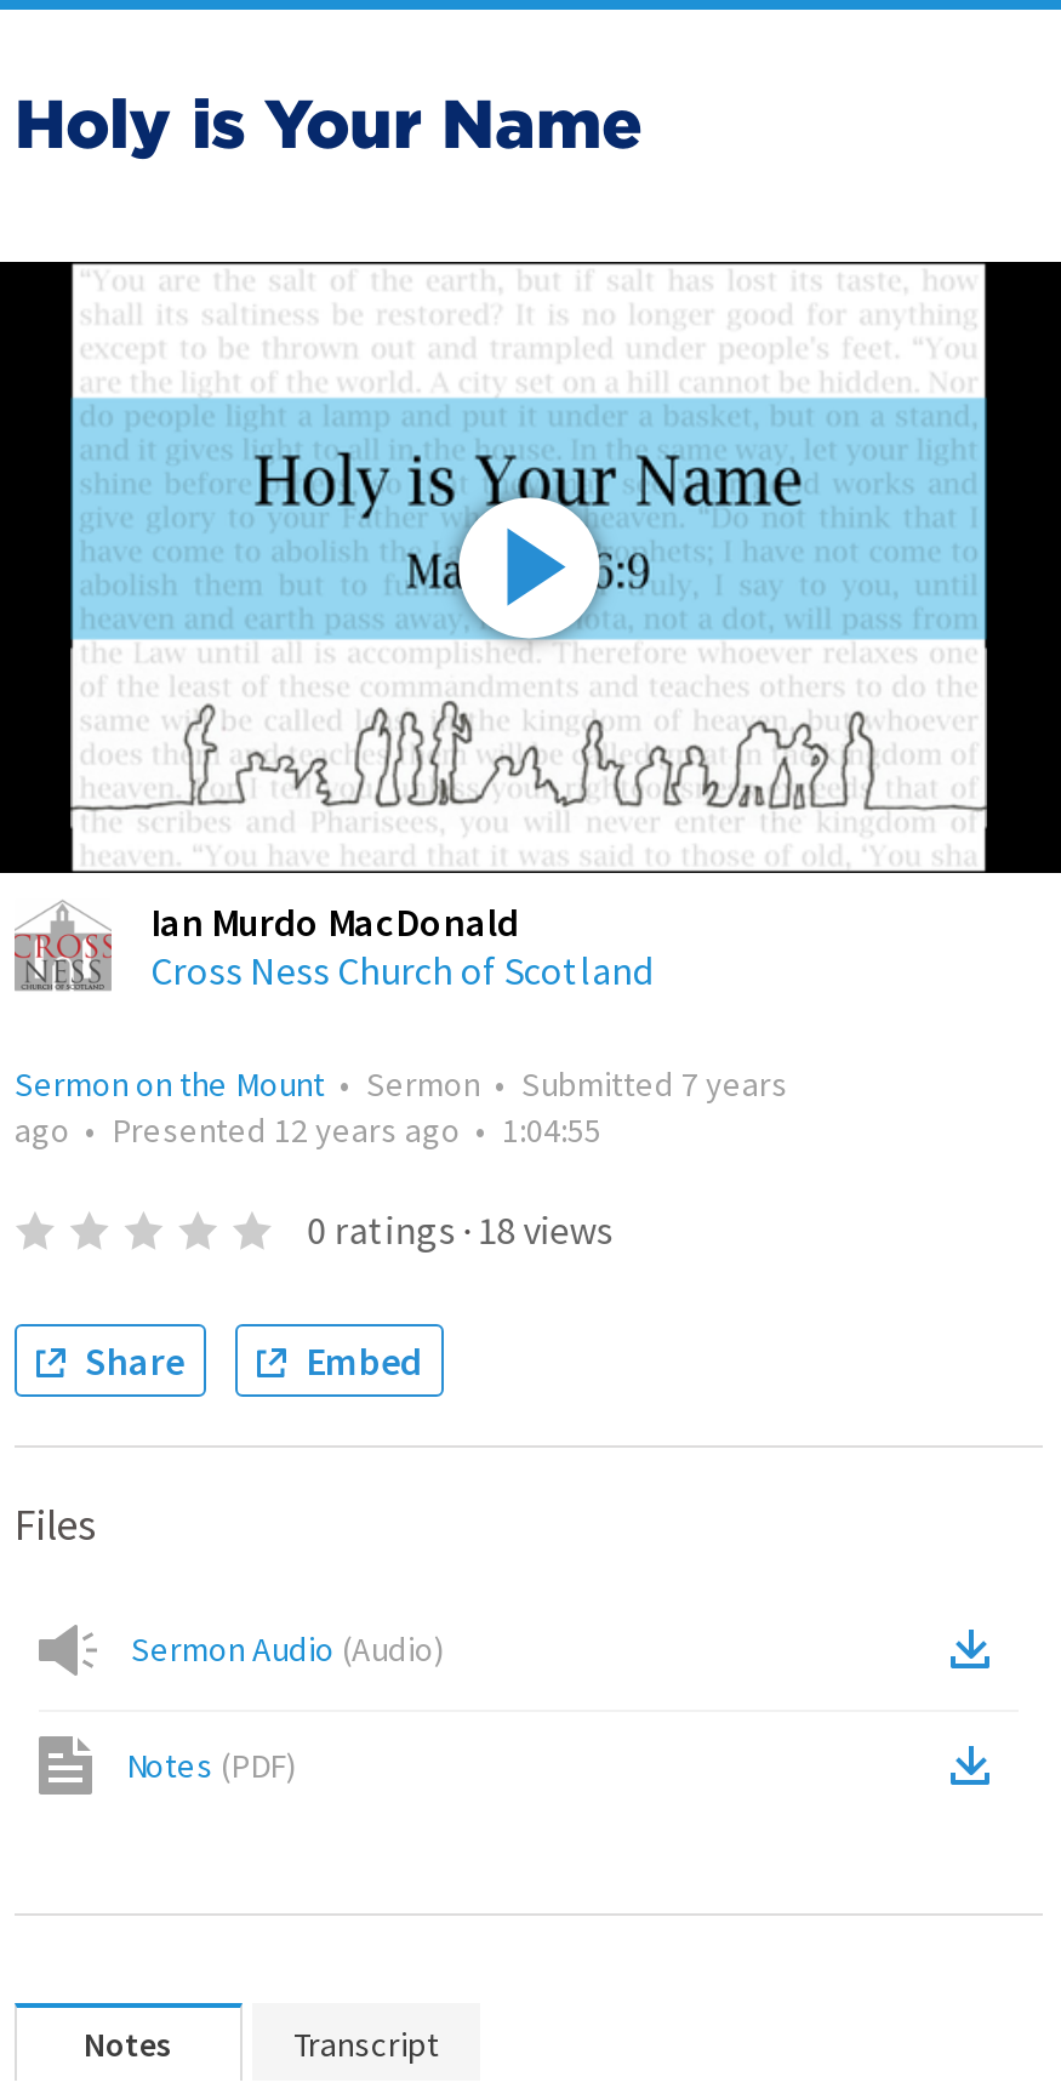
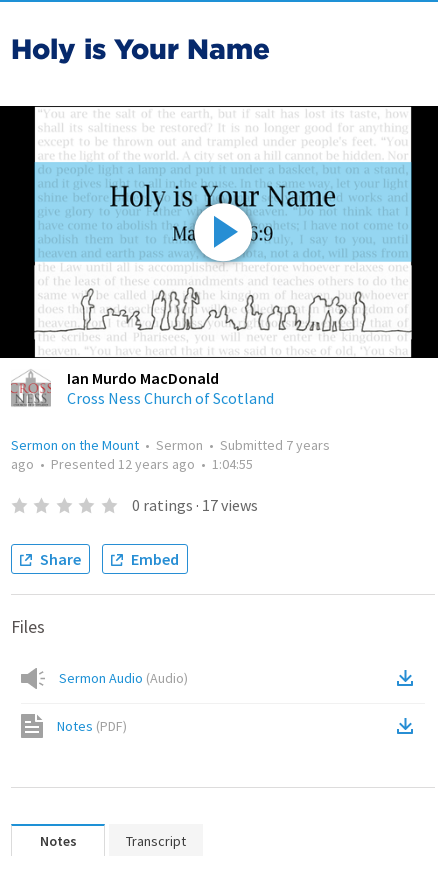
[307,1205,613,1254] 0 ratings · 18 views -> [132,495,258,515] 0 ratings · 17 views

